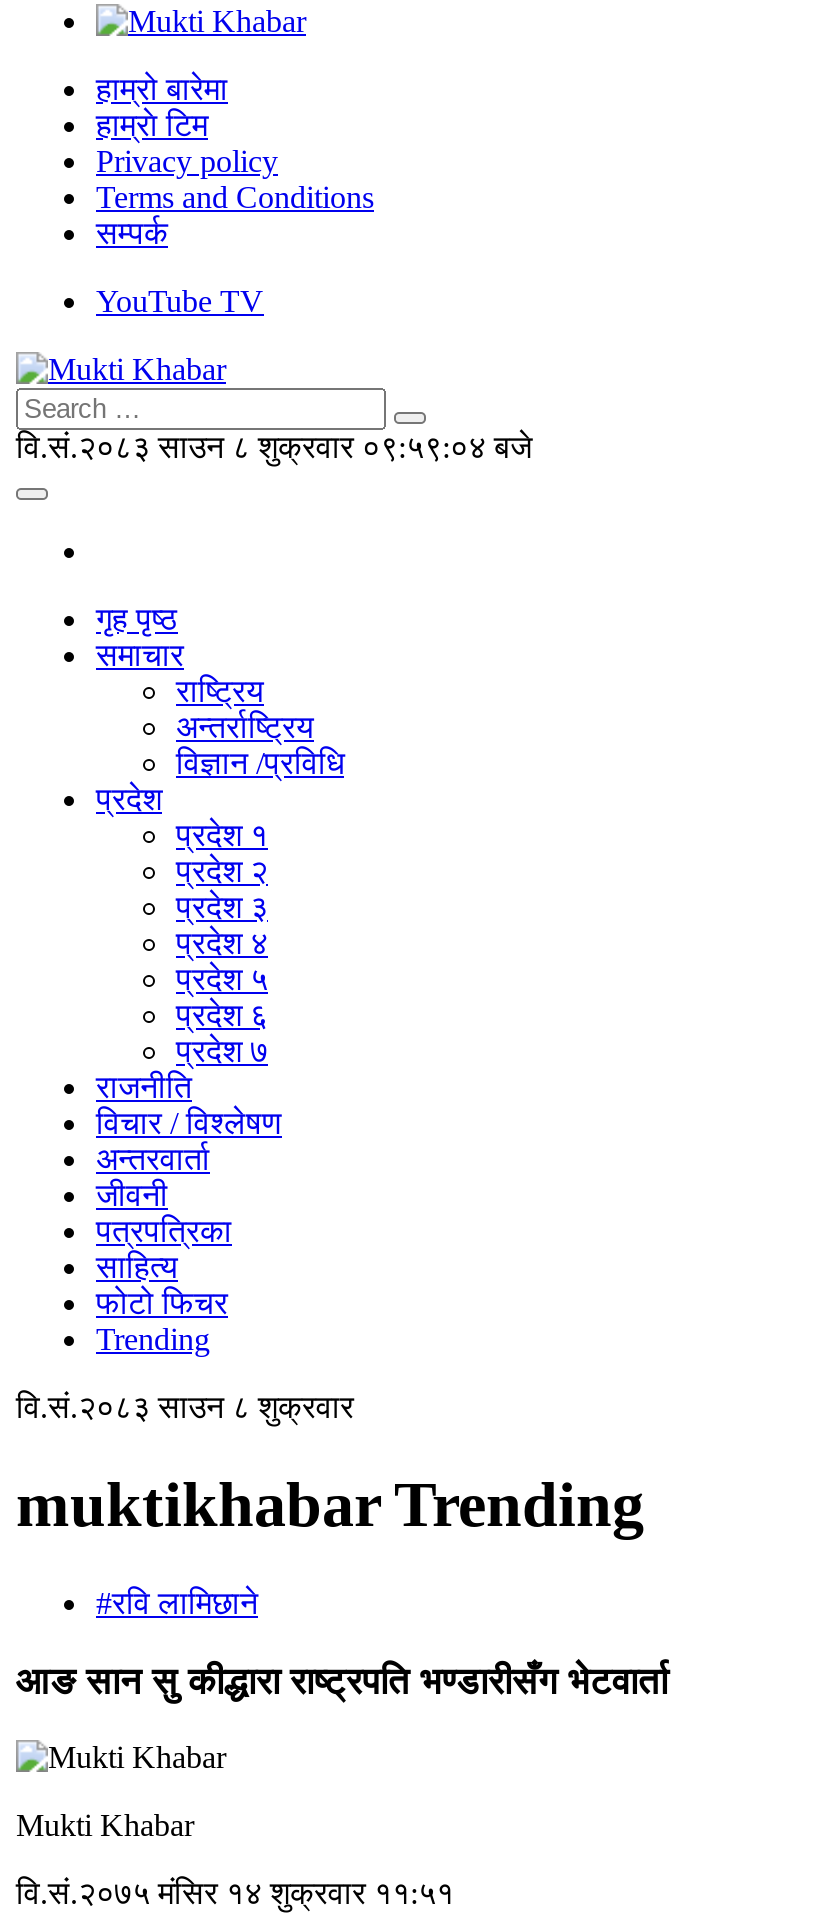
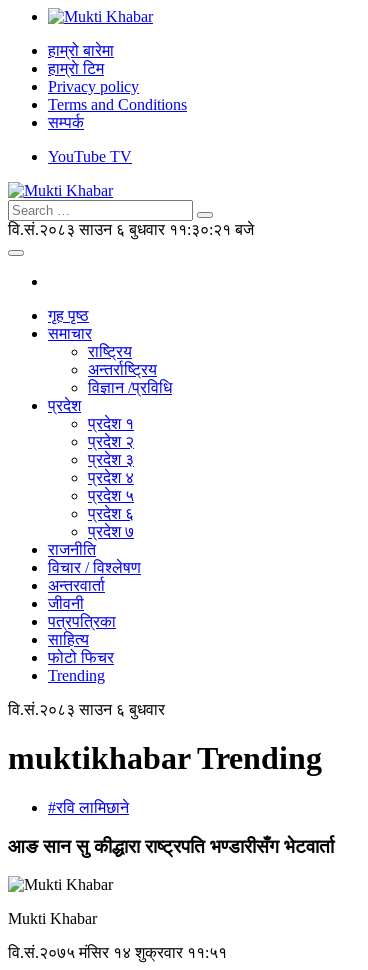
[16,430,532,464] वि.सं.२०८३ साउन ८ शुक्रवार ०९:५९:०४ बजे -> [8,221,254,238] वि.सं.२०८३ साउन ६ बुधवार ११:३०:२१ बजे
[16,1390,354,1424] वि.सं.२०८३ साउन ८ शुक्रवार -> [8,701,165,718] वि.सं.२०८३ साउन ६ बुधवार

